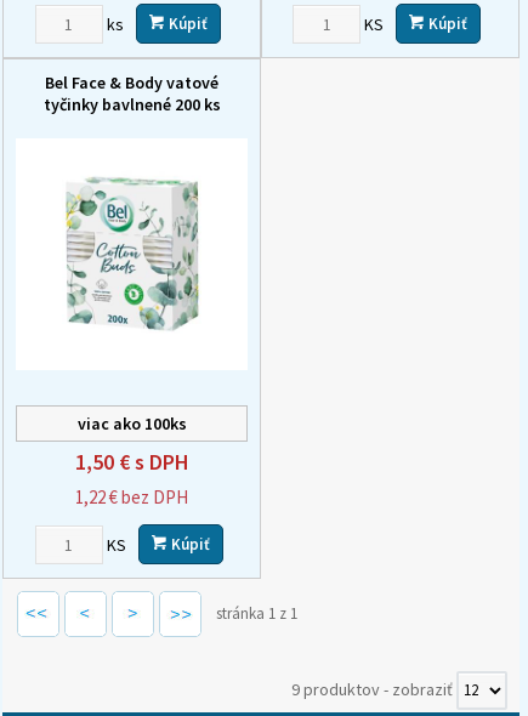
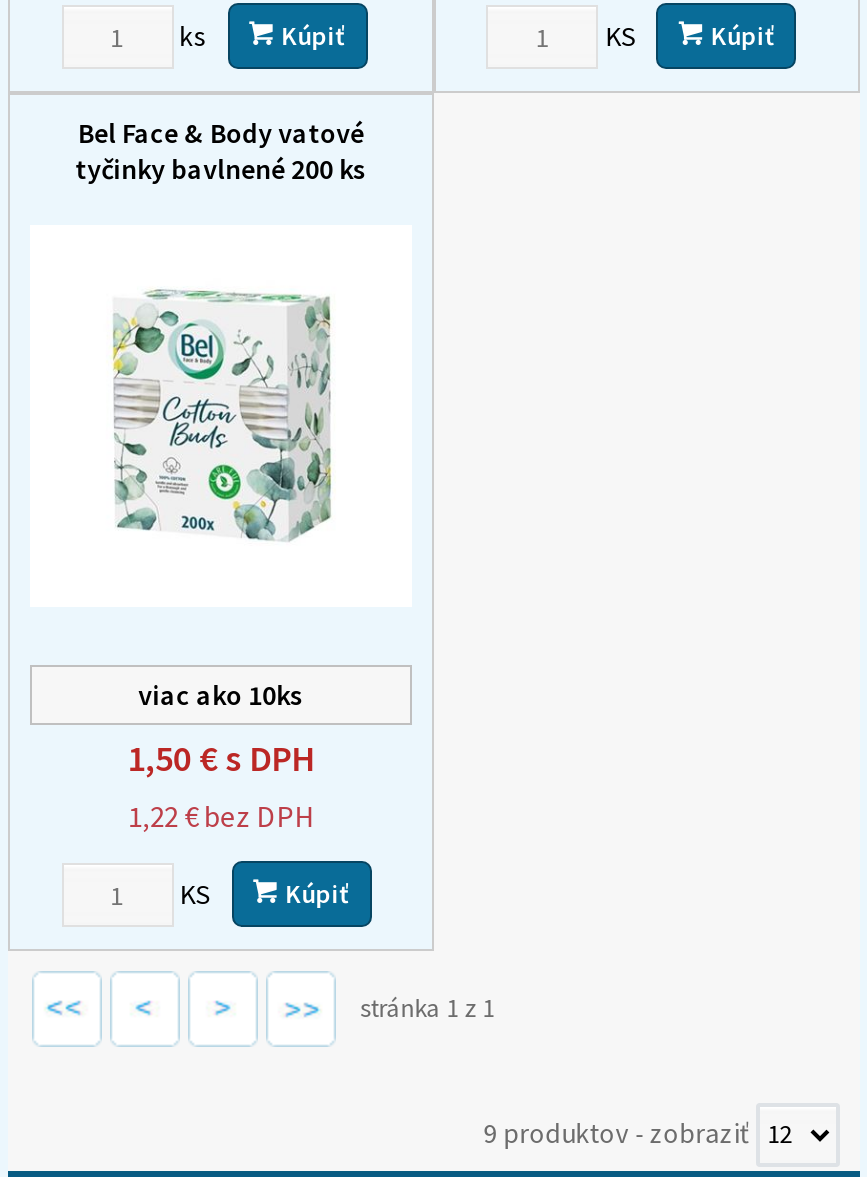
[77,413,186,434] viac ako 100ks -> [138,677,304,713] viac ako 10ks

